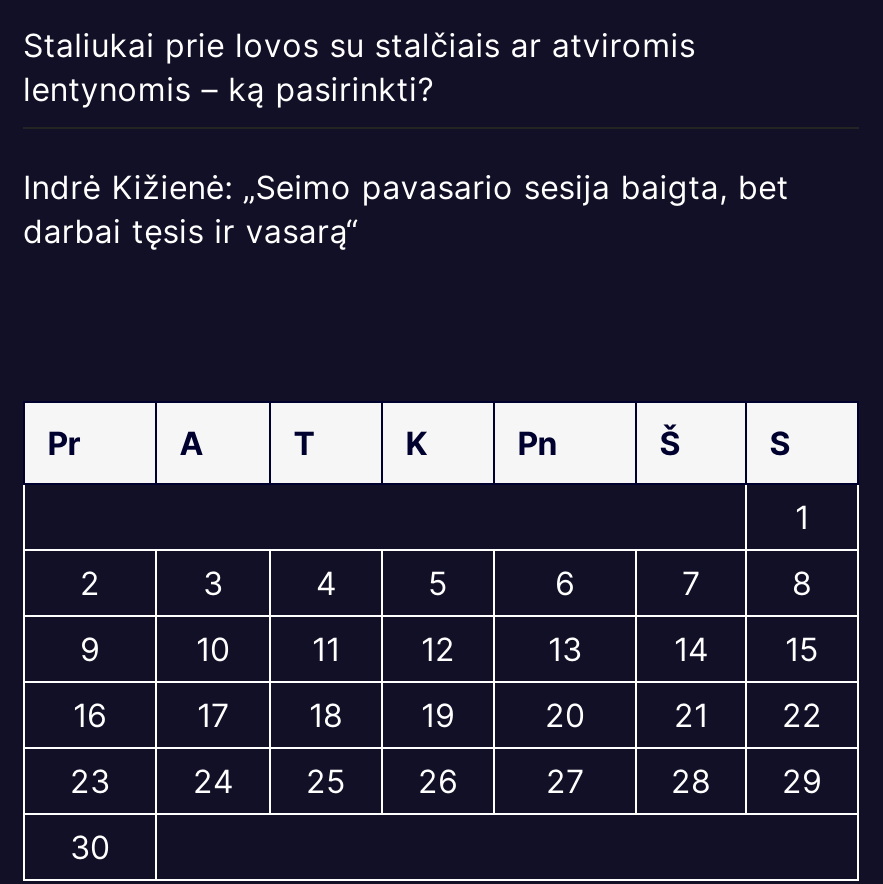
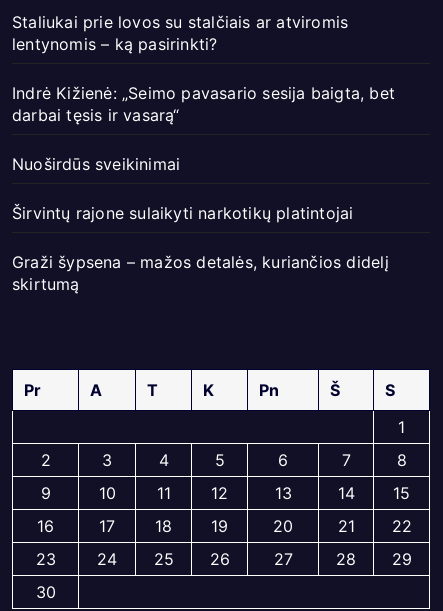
none -> [12,154,390,294] Nuoširdūs sveikinimai | Širvintų rajone sulaikyti narkotikų platintojai | Graži šypsena – mažos detalės, kuriančios didelį | skirtumą

